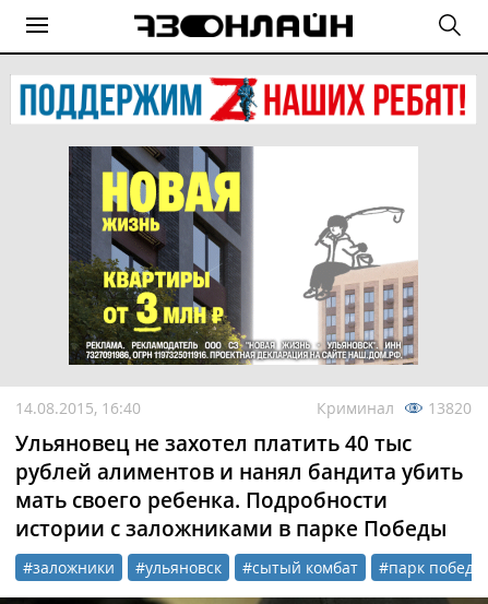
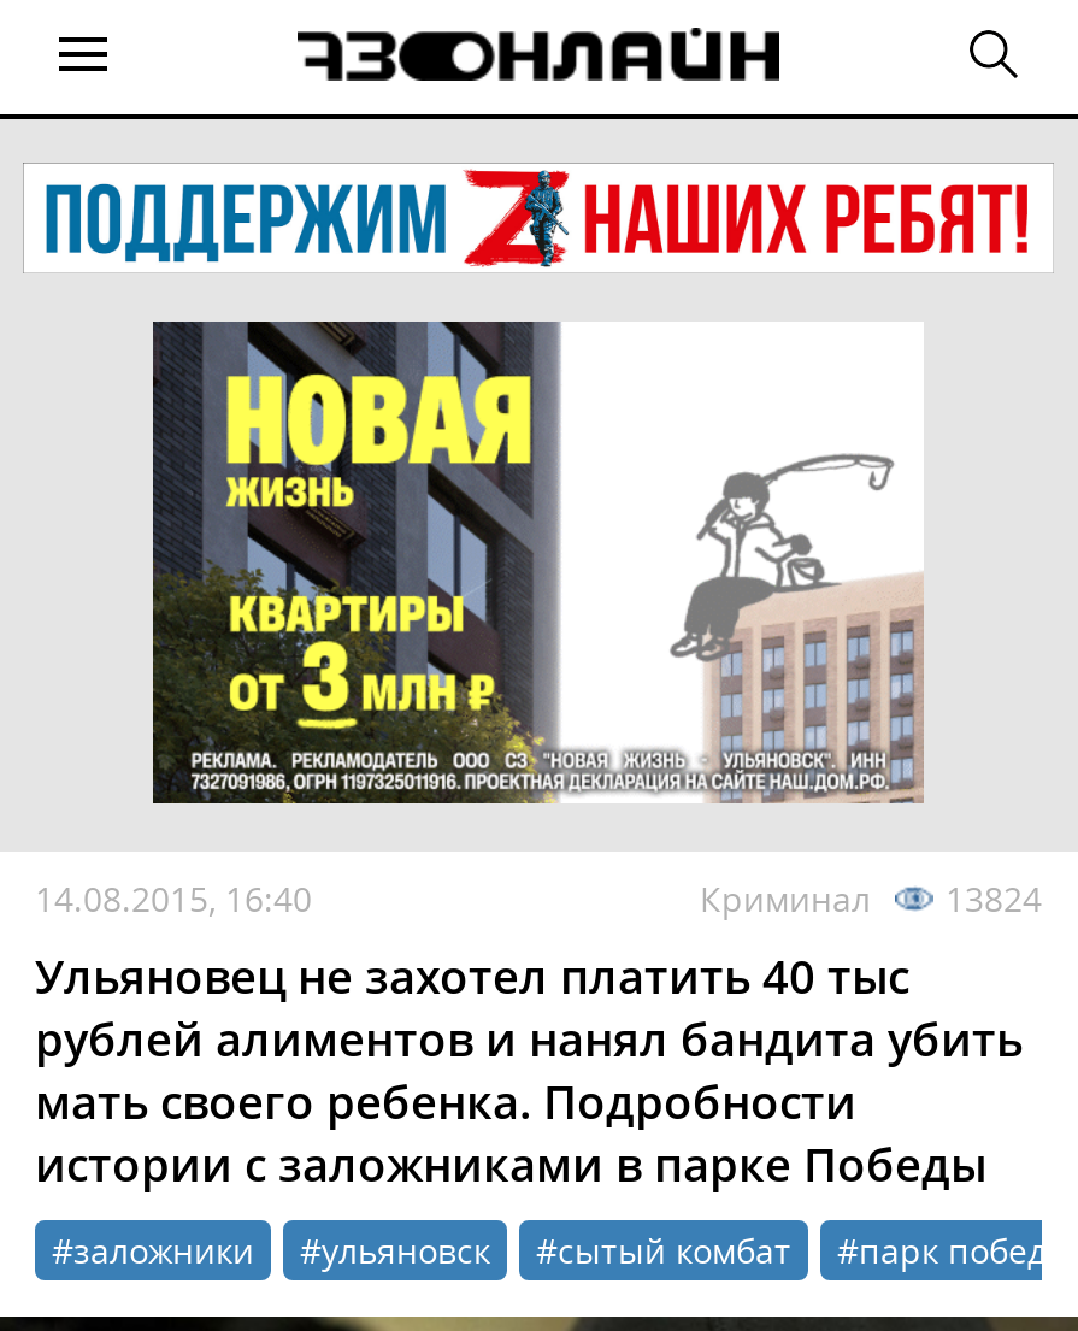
[317,398,472,418] Криминал 13820 -> [700,876,1042,922] Криминал 13824

